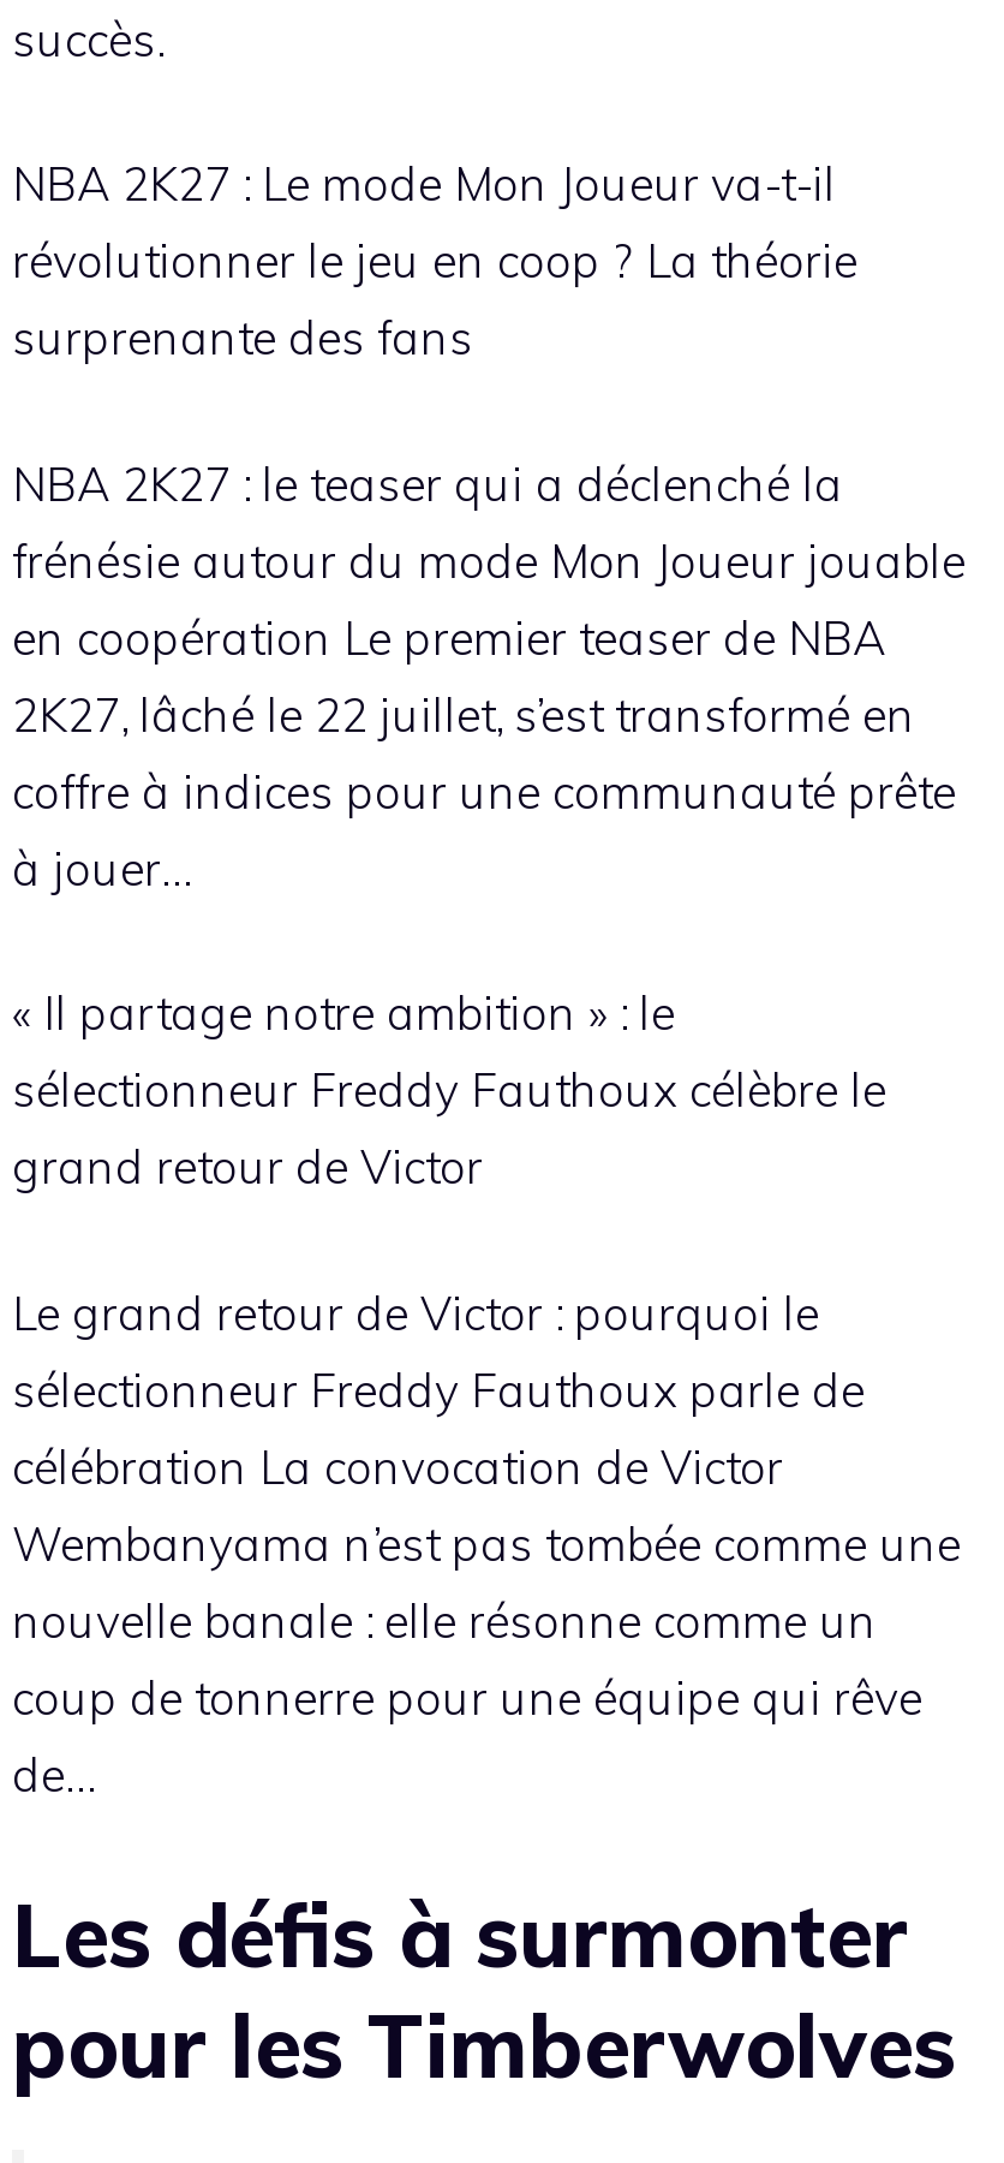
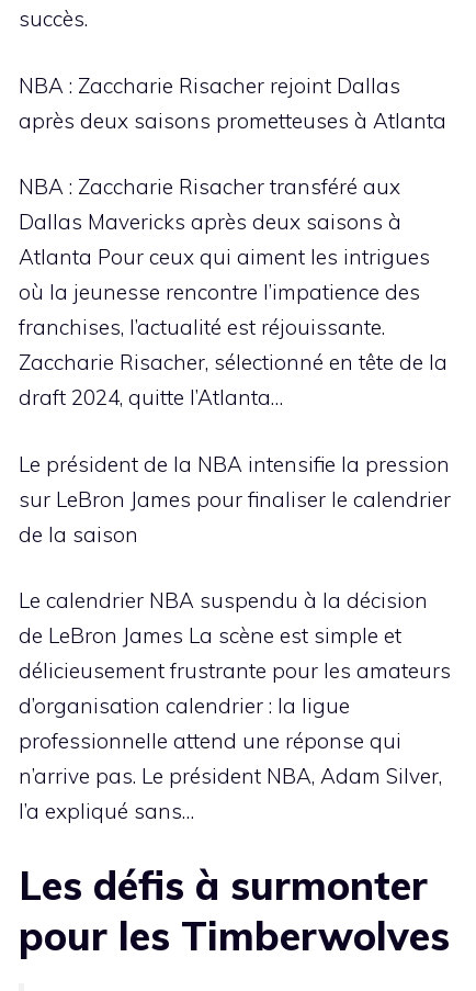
[12,156,857,368] NBA 2K27 : Le mode Mon Joueur va-t-il | révolutionner le jeu en coop ? La théorie | surprenante des fans -> [19,72,446,133] NBA : Zaccharie Risacher rejoint Dallas | après deux saisons prometteuses à Atlanta
[12,456,966,898] NBA 2K27 : le teaser qui a déclenché la | frénésie autour du mode Mon Joueur jouable | en coopération Le premier teaser de NBA | 2K27, lâché le 22 juillet, s’est transformé en | coffre à indices pour une communauté prête | à jouer… -> [19,174,447,411] NBA : Zaccharie Risacher transféré aux | Dallas Mavericks après deux saisons à | Atlanta Pour ceux qui aiment les intrigues | où la jeunesse rencontre l’impatience des | franchises, l’actualité est réjouissante. | Zaccharie Risacher, sélectionné en tête de la | draft 2024, quitte l’Atlanta…
[12,986,886,1197] « Il partage notre ambition » : le | sélectionneur Freddy Fauthoux célèbre le | grand retour de Victor -> [19,451,451,547] Le président de la NBA intensifie la pression | sur LeBron James pour finaliser le calendrier | de la saison
[12,1285,961,1804] Le grand retour de Victor : pourquoi le | sélectionneur Freddy Fauthoux parle de | célébration La convocation de Victor | Wembanyama n’est pas tombée comme une | nouvelle banale : elle résonne comme un | coup de tonnerre pour une équipe qui rêve | de… -> [19,587,451,824] Le calendrier NBA suspendu à la décision | de LeBron James La scène est simple et | délicieusement frustrante pour les amateurs | d’organisation calendrier : la ligue | professionnelle attend une réponse qui | n’arrive pas. Le président NBA, Adam Silver, | l’a expliqué sans…

